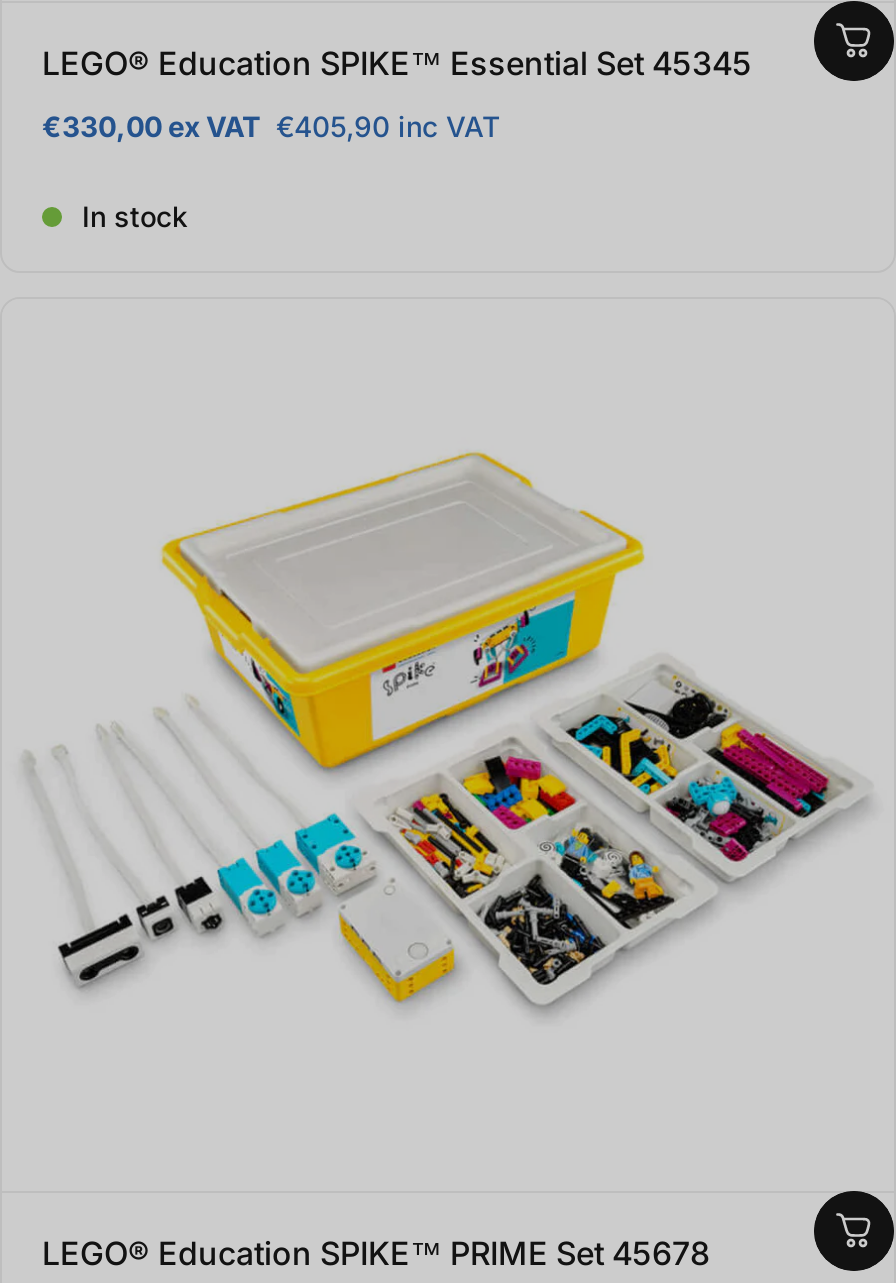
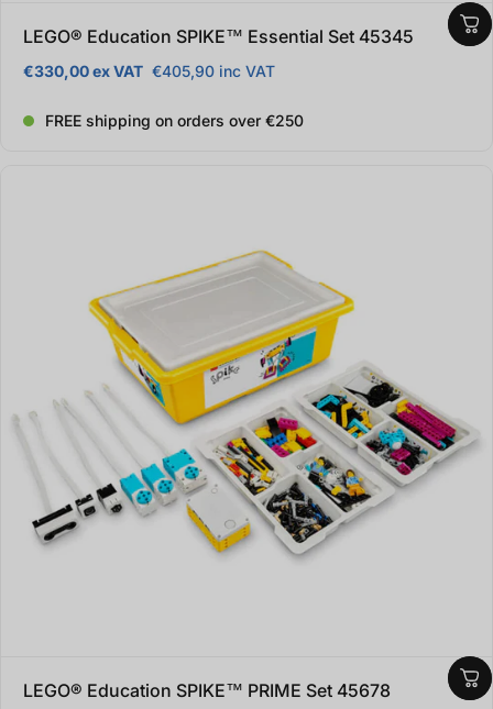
[82,199,188,233] In stock -> [45,111,304,129] FREE shipping on orders over €250

